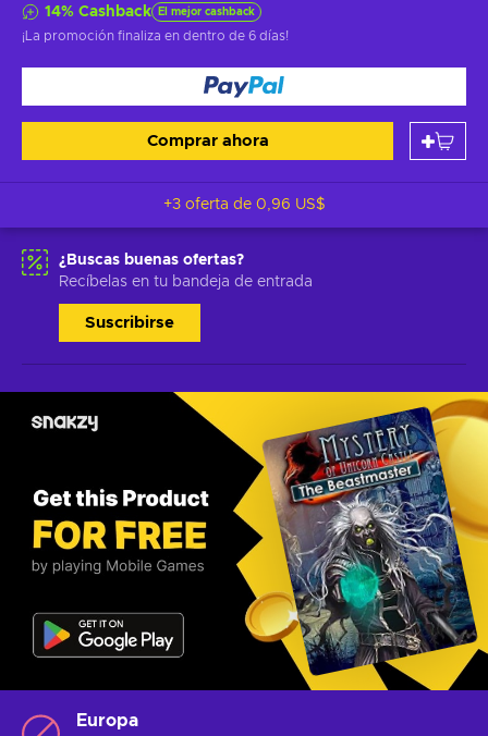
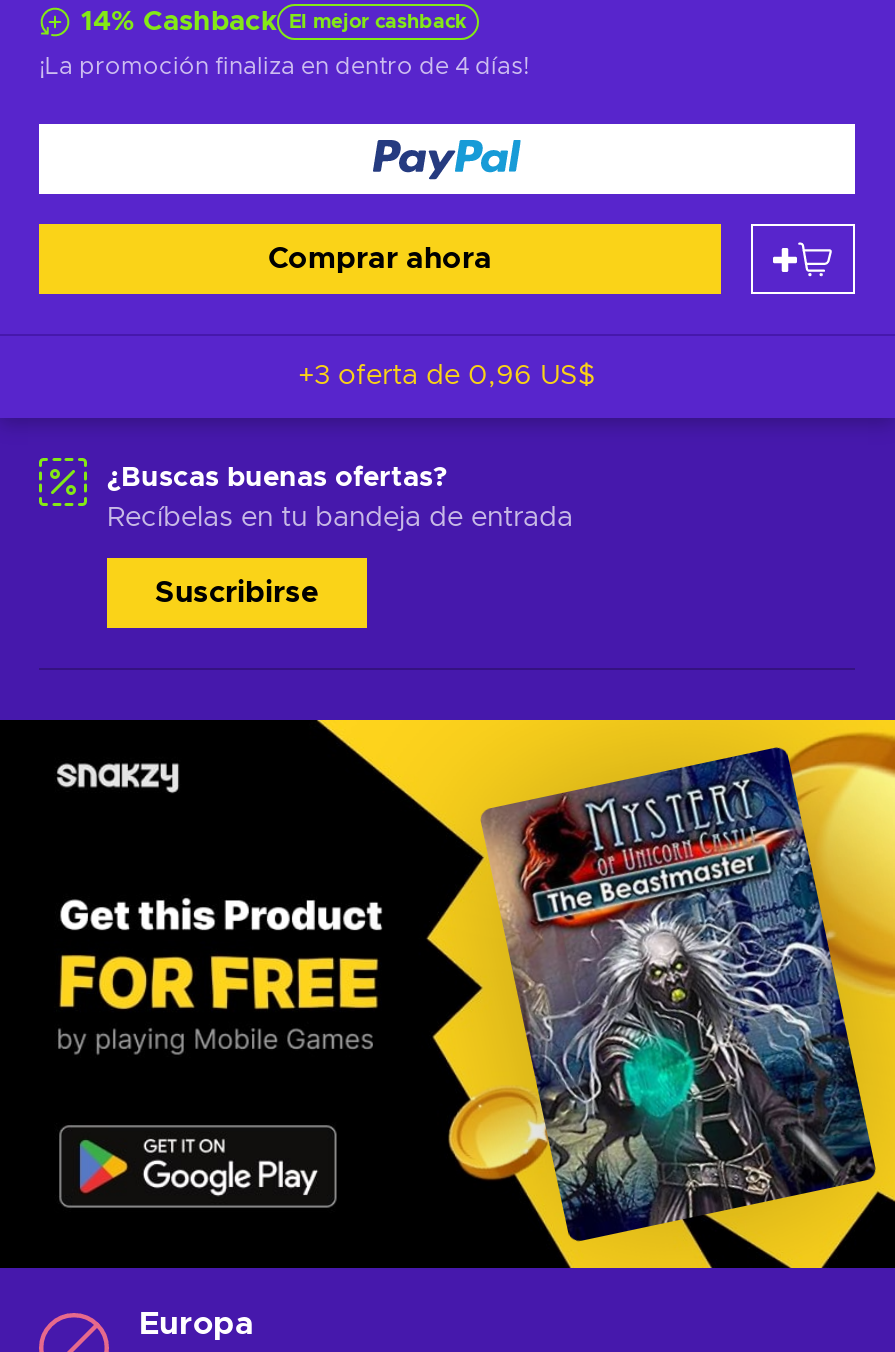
[22,29,289,42] ¡La promoción finaliza en dentro de 6 días! -> [39,54,529,78] ¡La promoción finaliza en dentro de 4 días!

